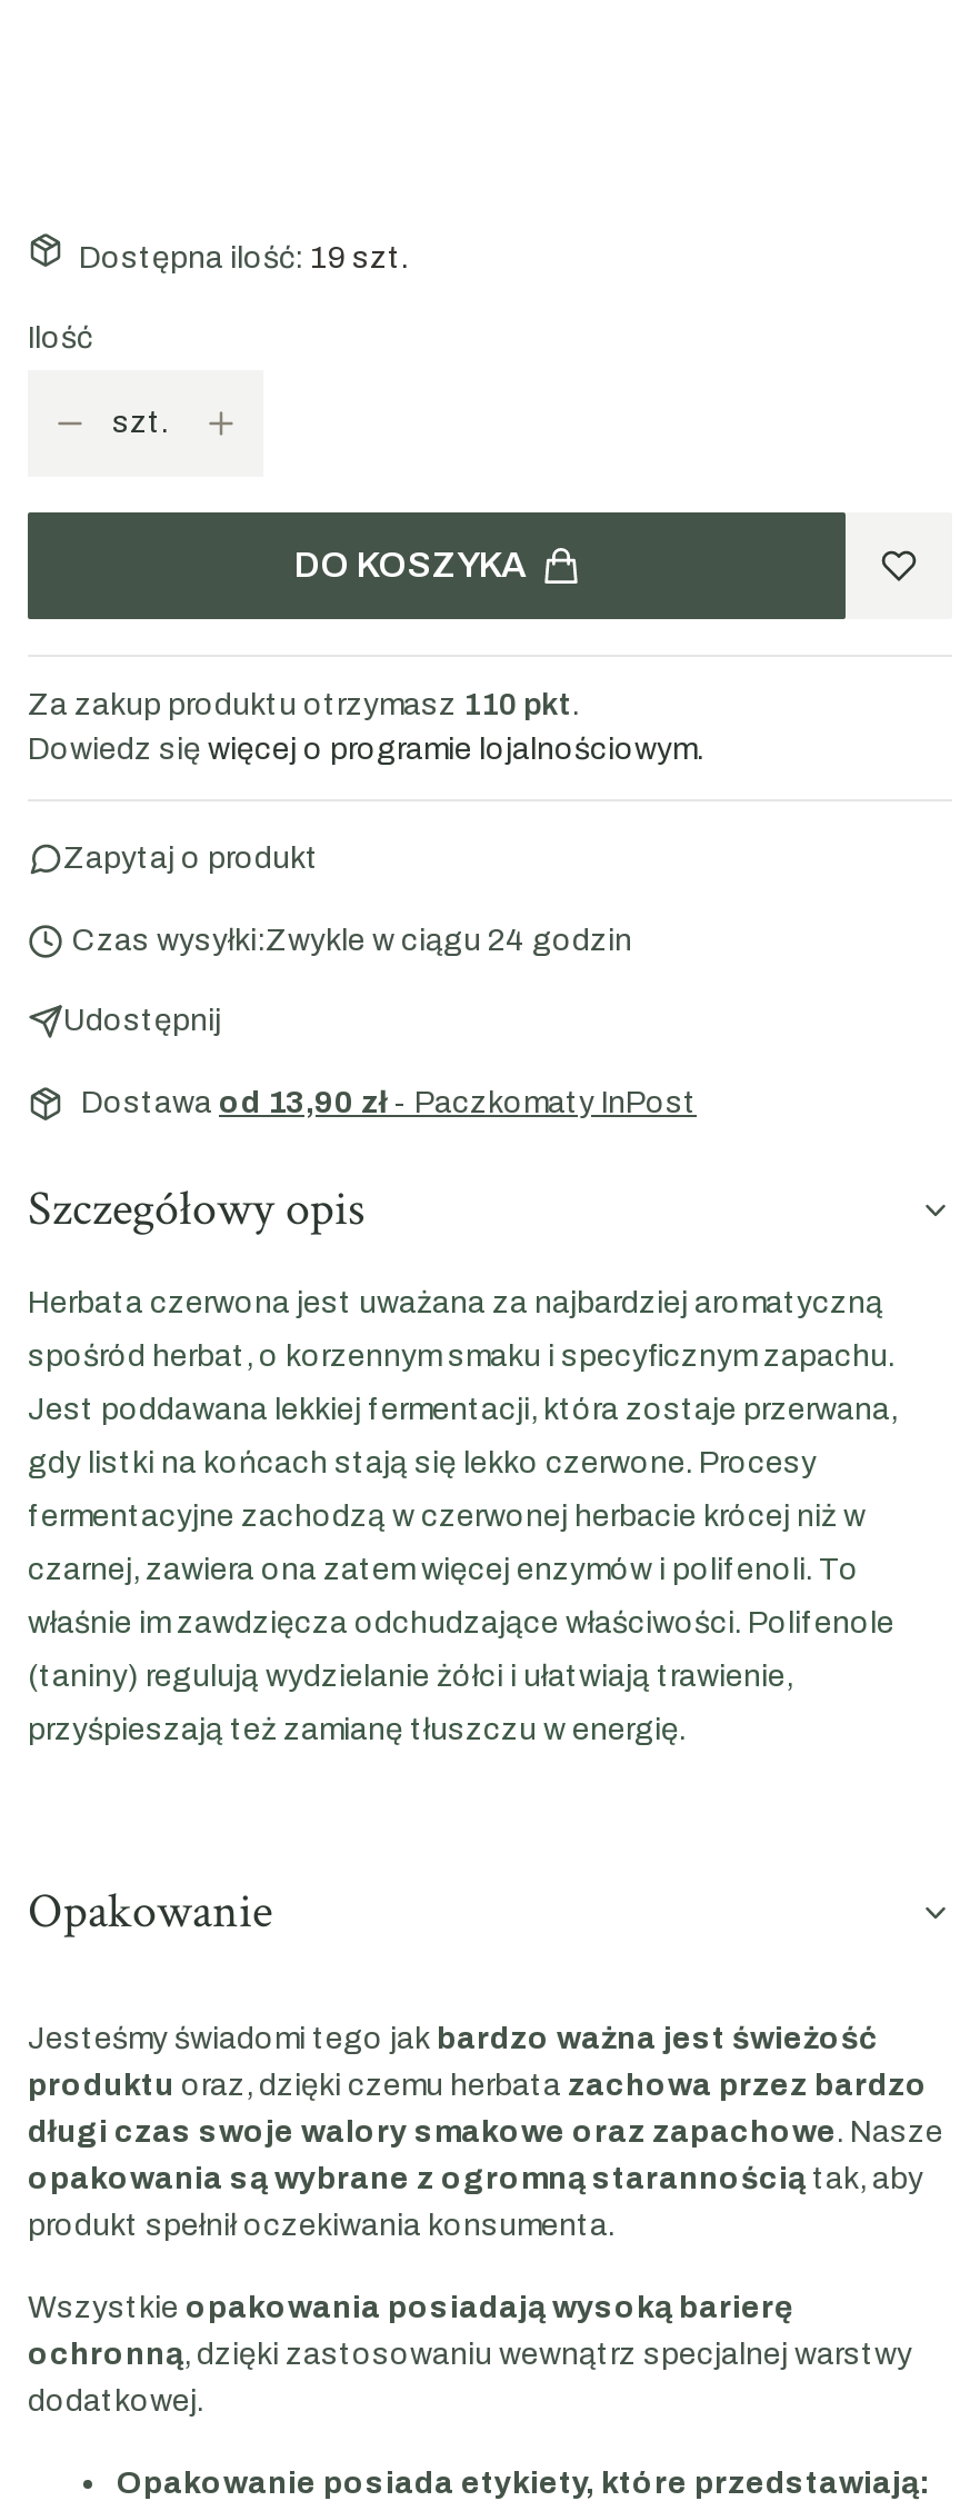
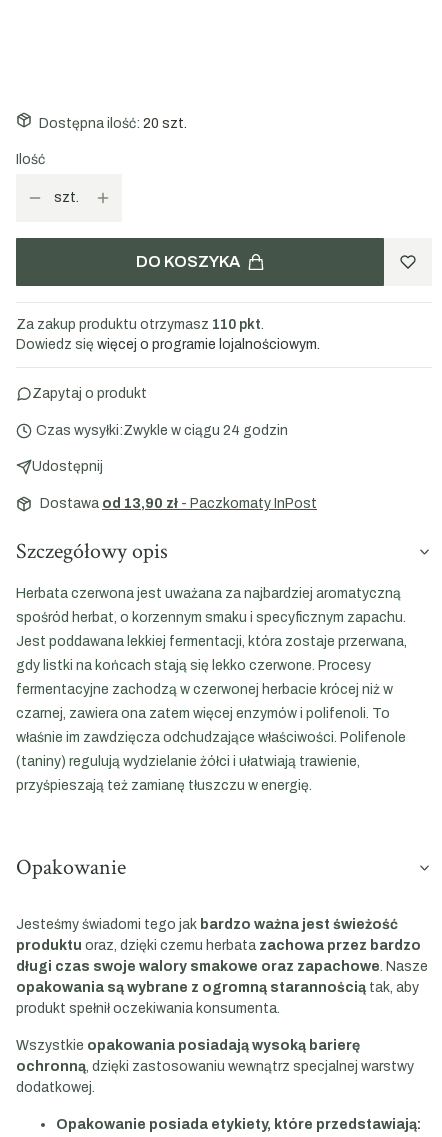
[79,241,408,275] Dostępna ilość: 19 szt. -> [39,116,187,131] Dostępna ilość: 20 szt.

